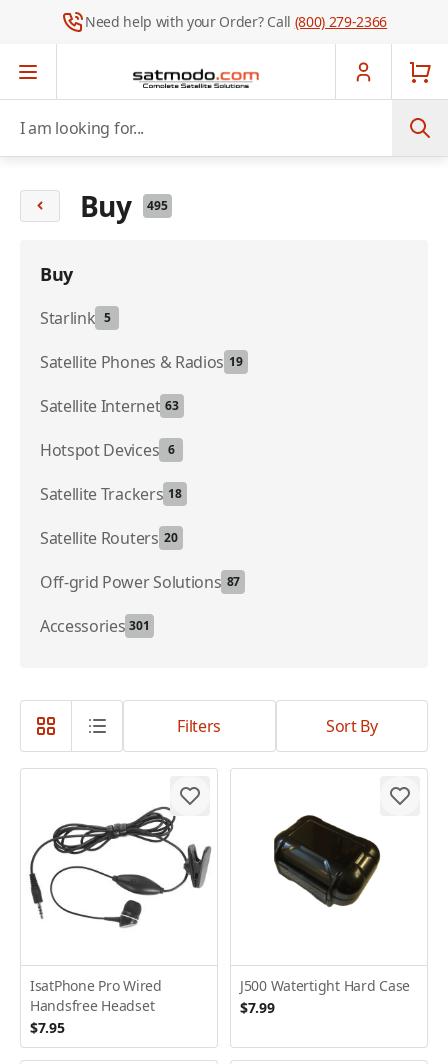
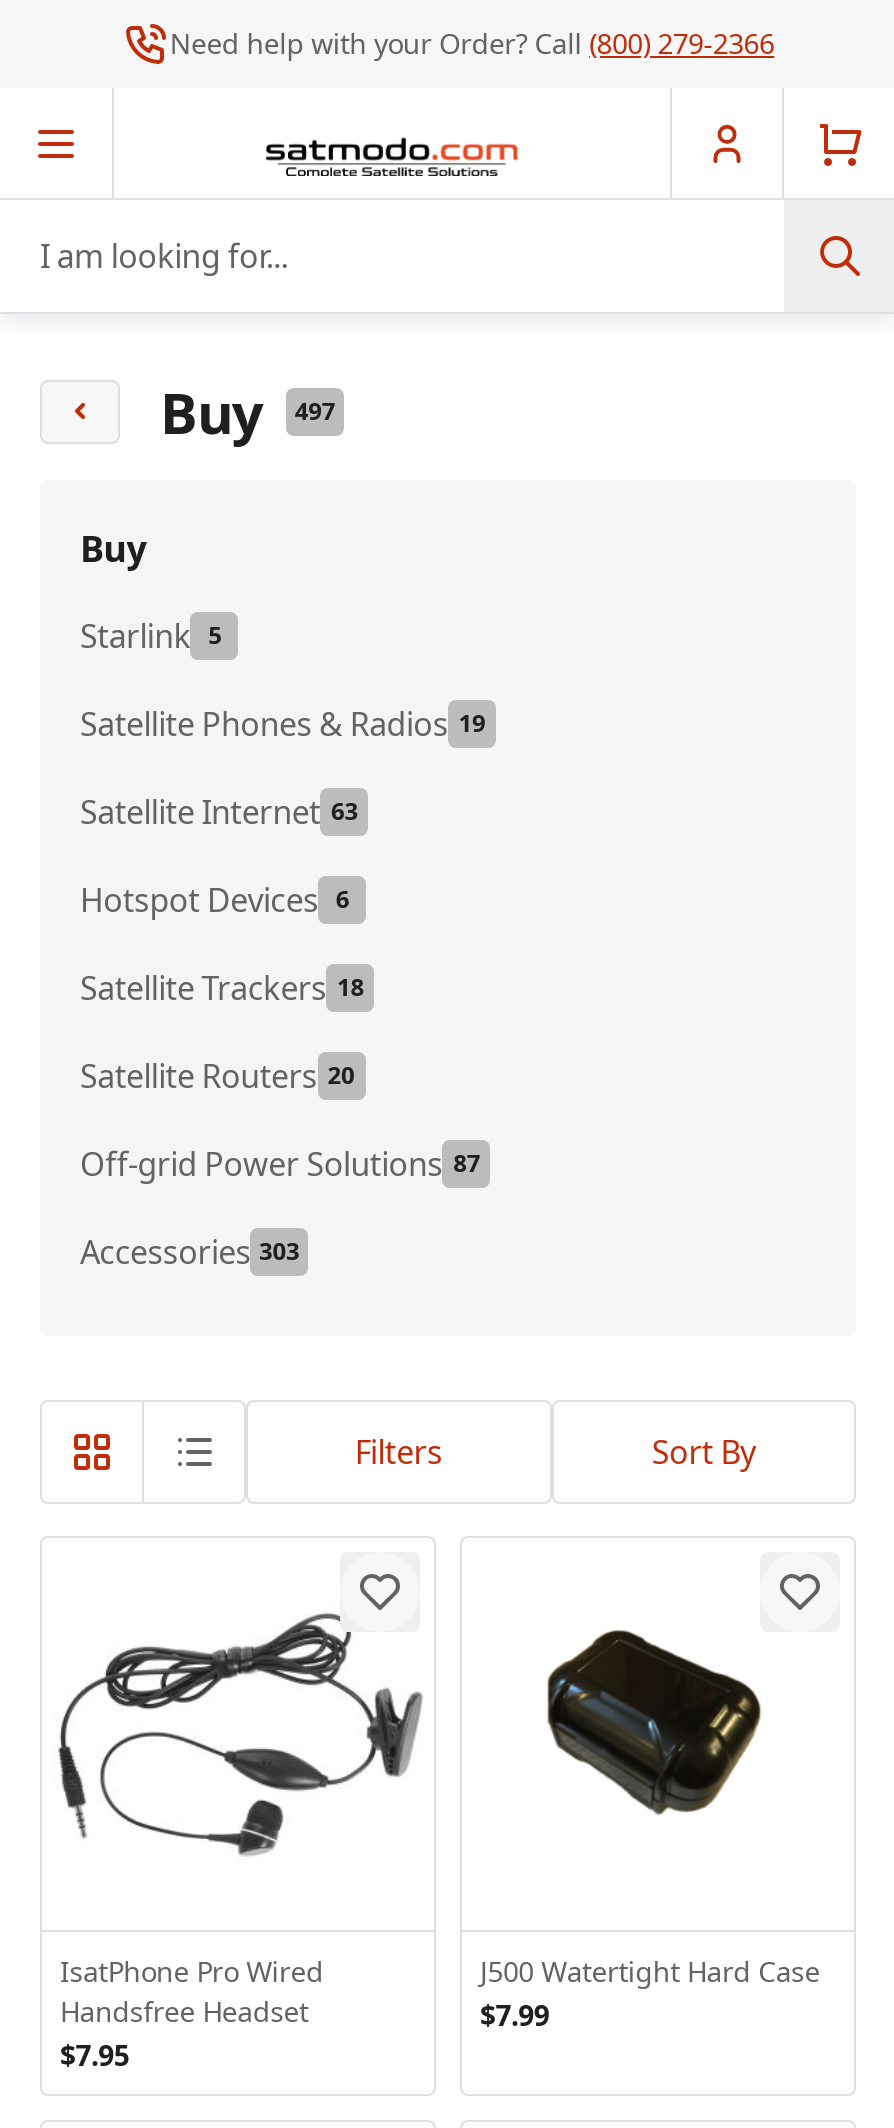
[80,187,168,225] Buy 495 -> [160,374,335,450] Buy 497
[40,615,150,637] Accessories 301 -> [80,1230,300,1274] Accessories 303

